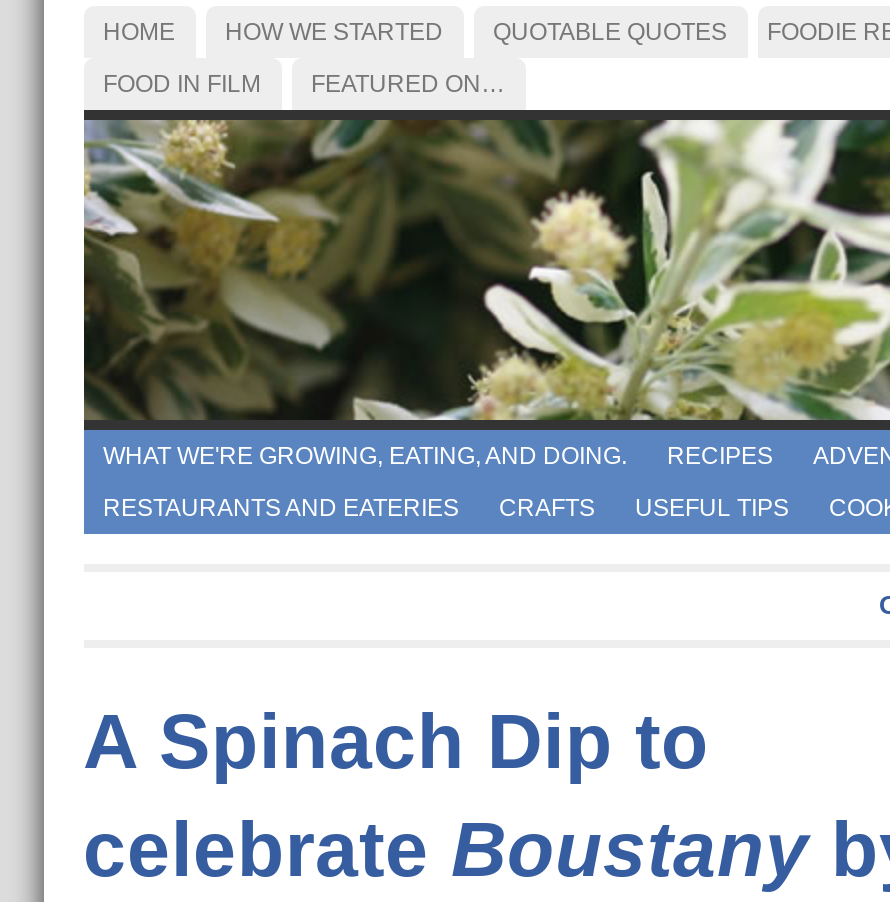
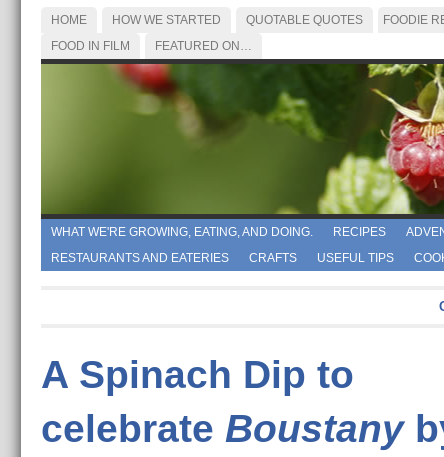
[82,118,884,422] [image] -> [40,63,441,214] [image]

